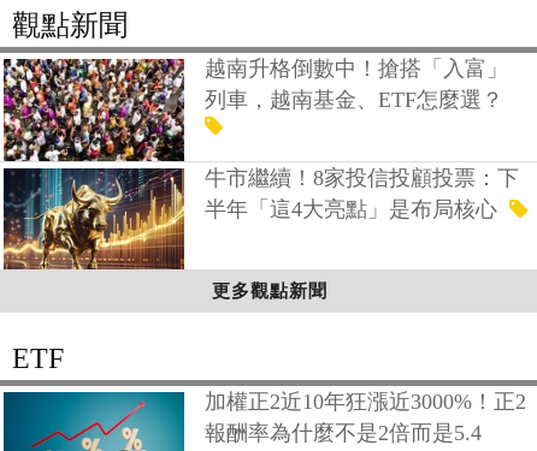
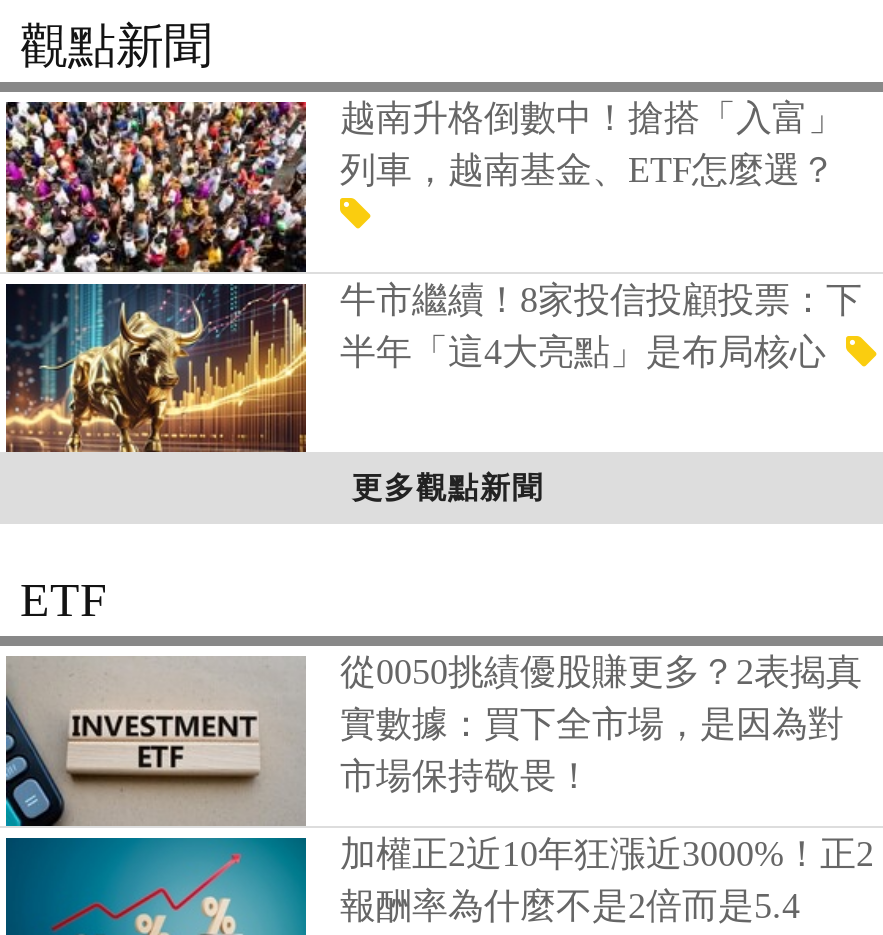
none -> [6,653,862,841] [image] | 從0050挑績優股賺更多？2表揭真 | 實數據：買下全市場，是因為對 | 市場保持敬畏！

